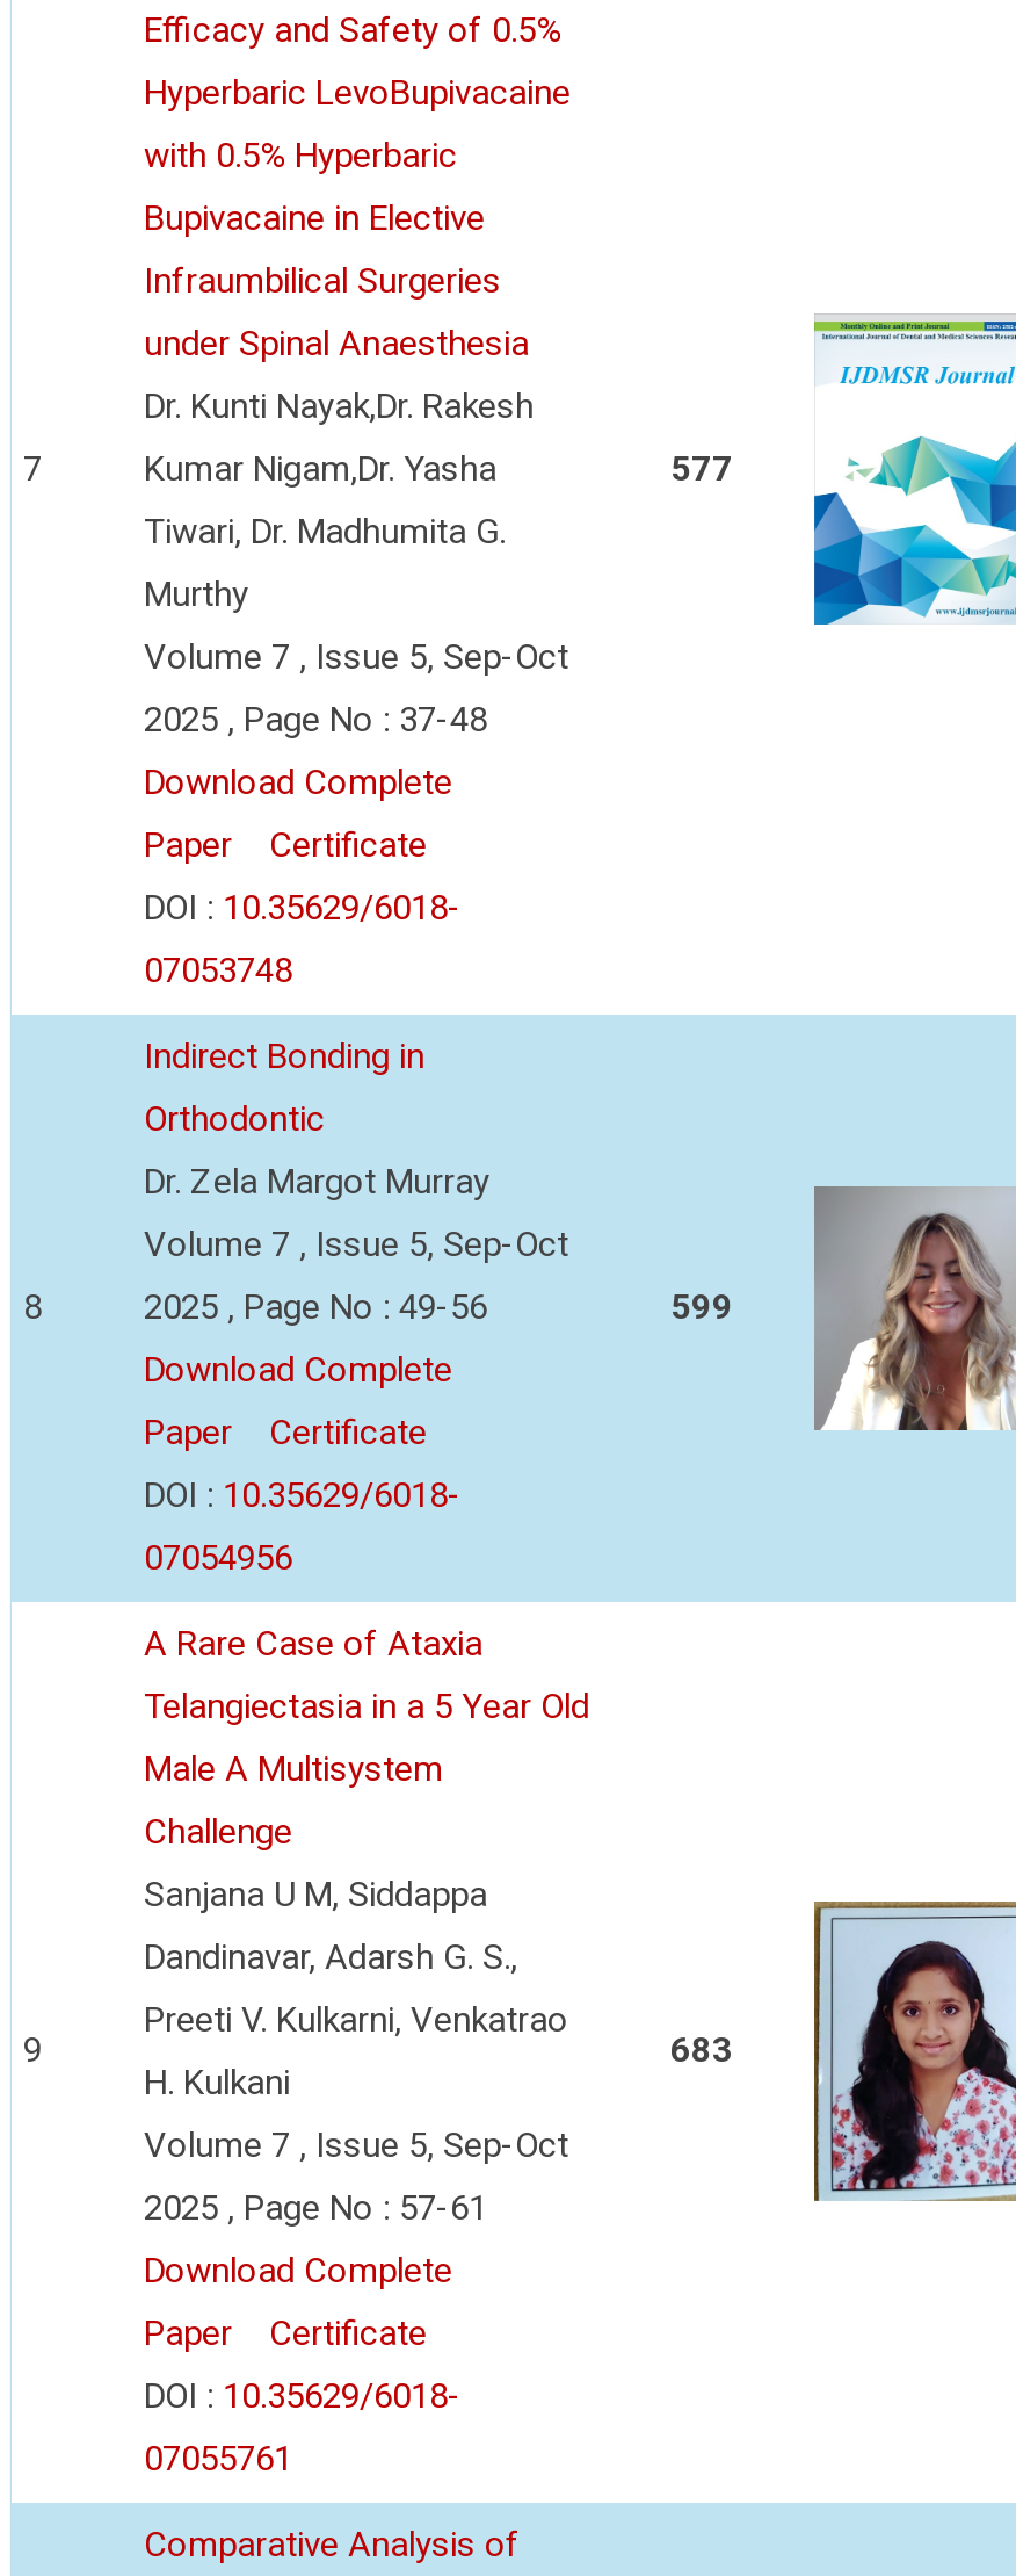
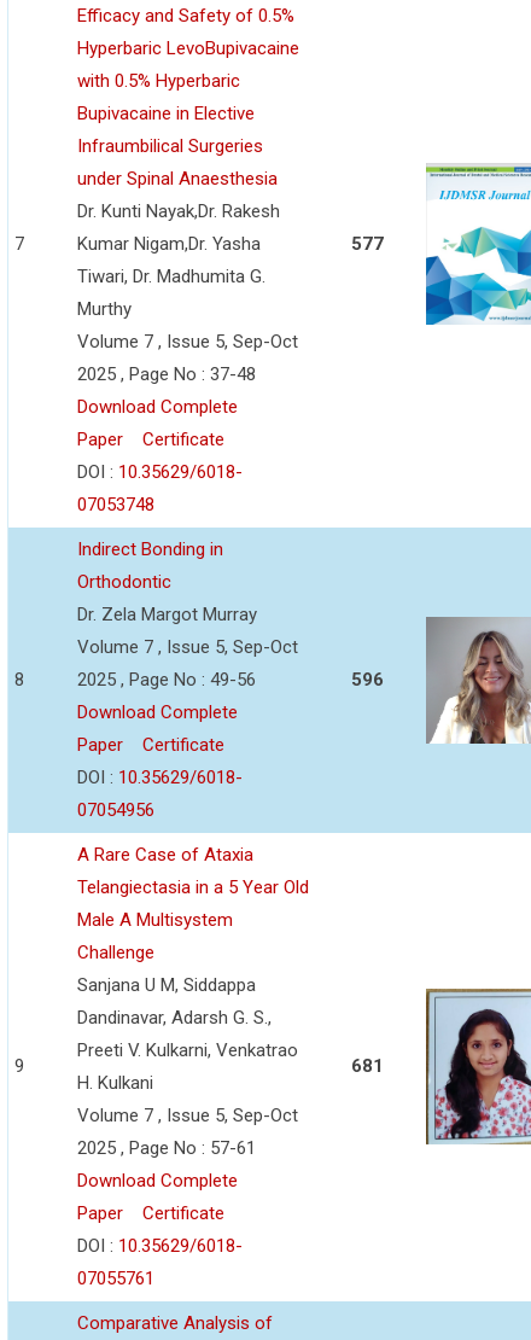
[670,1287,733,1329] 599 -> [351,669,384,691] 596
[670,2030,733,2072] 683 -> [351,1056,384,1077] 681

